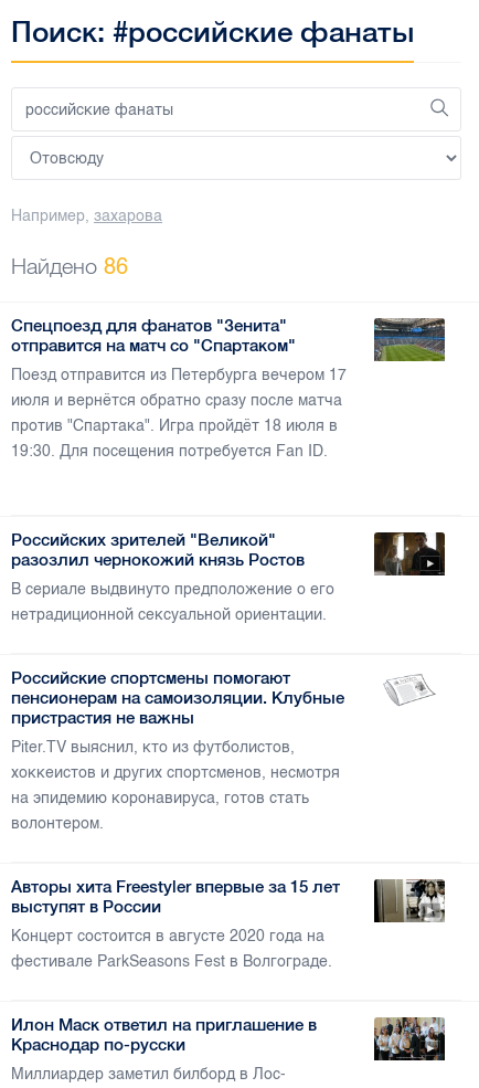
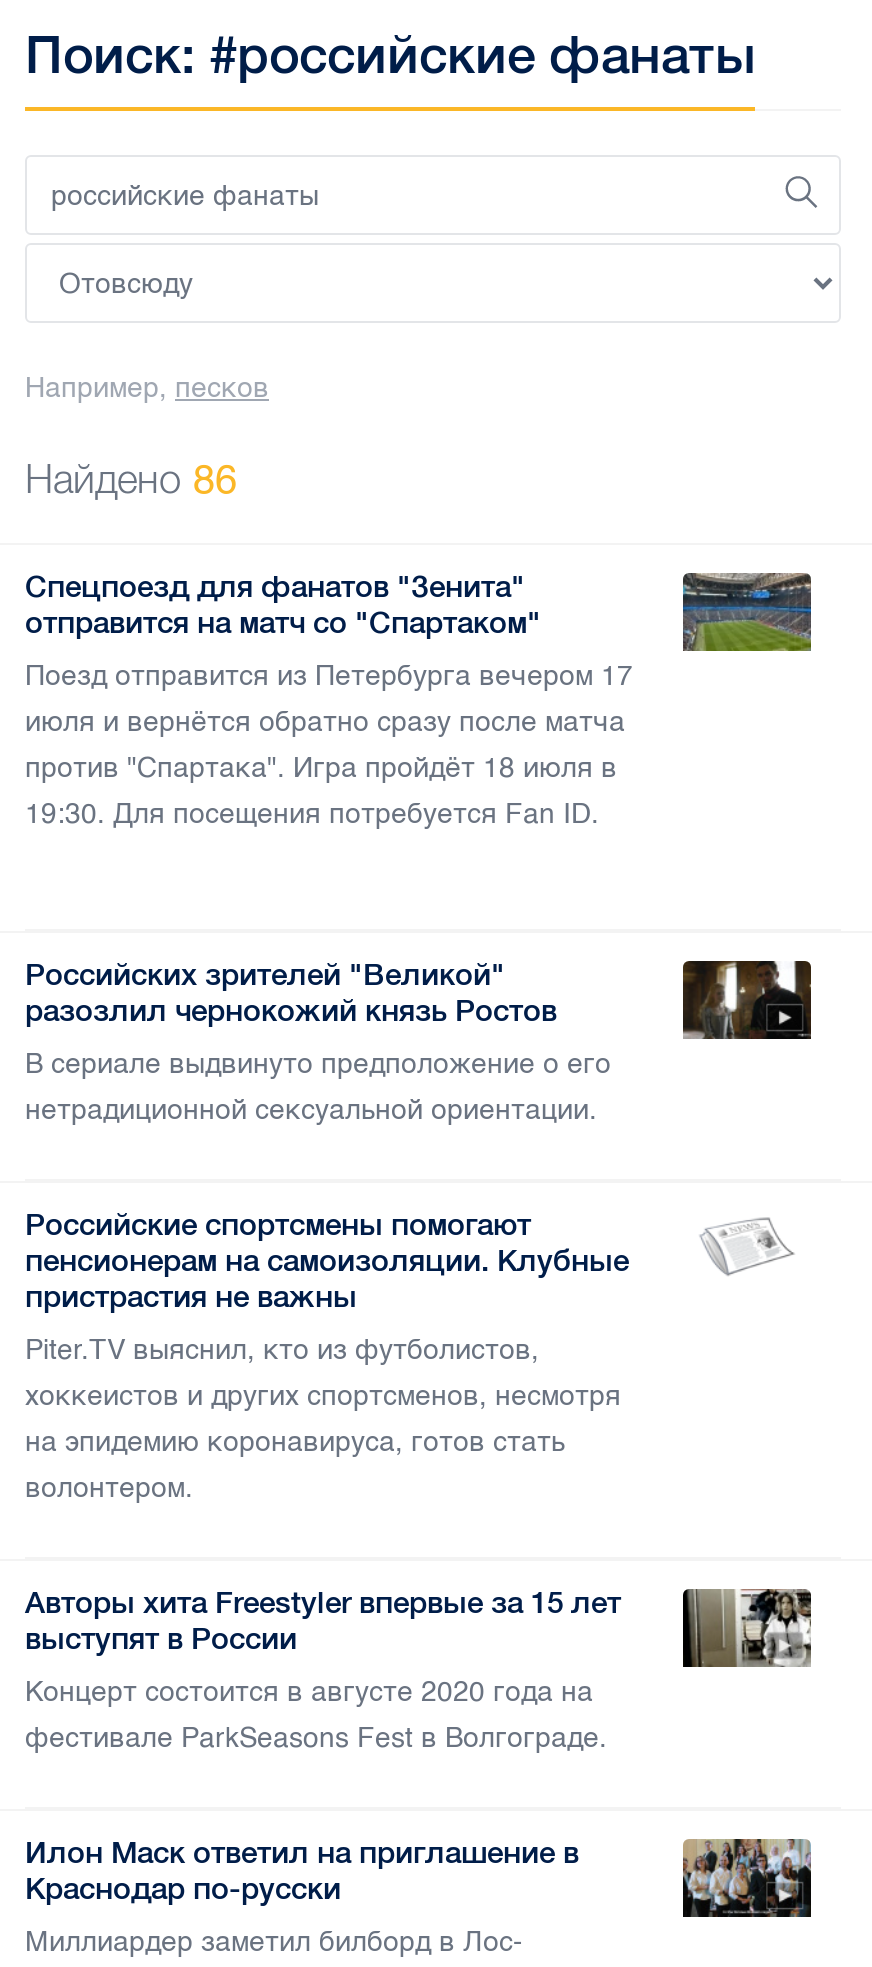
[11,207,162,226] Например, захарова -> [25,371,269,405] Например, песков

